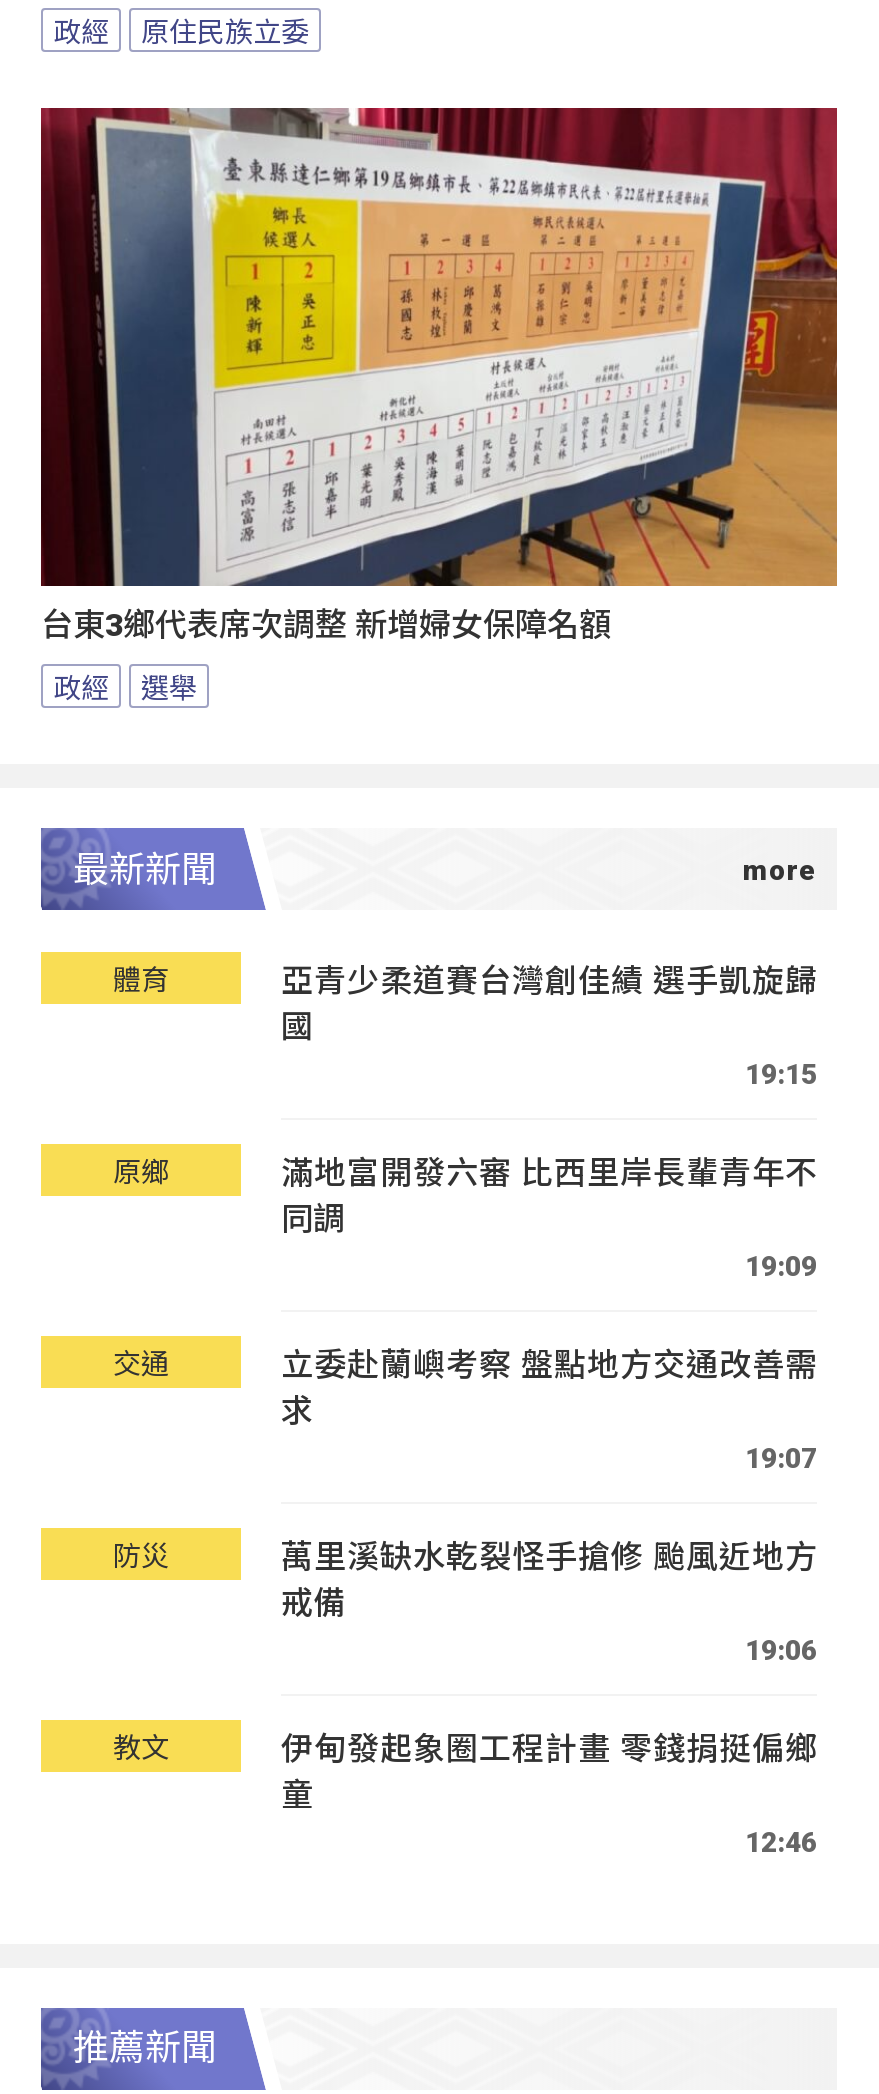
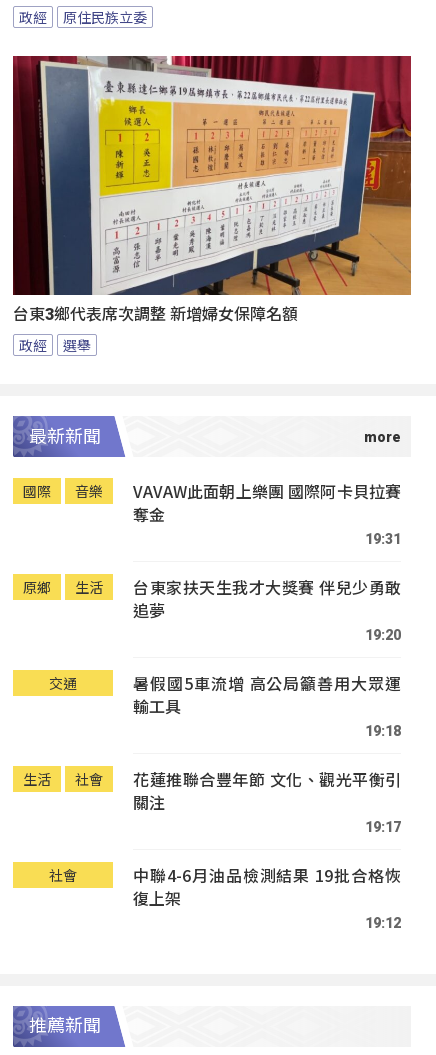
[113,954,817,1090] 體育 | 亞青少柔道賽台灣創佳績 選手凱旋歸 | 國 | 19:15 -> [23,479,401,547] 國際 | 音樂 | VAVAW此面朝上樂團 國際阿卡貝拉賽 | 奪金 | 19:31
[281,1146,817,1282] 滿地富開發六審 比西里岸長輩青年不 | 同調 | 19:09 -> [75,575,401,643] 生活 | 台東家扶天生我才大獎賽 伴兒少勇敢 | 追夢 | 19:20
[281,1338,817,1474] 立委赴蘭嶼考察 盤點地方交通改善需 | 求 | 19:07 -> [133,671,401,739] 暑假國5車流增 高公局籲善用大眾運 | 輸工具 | 19:18
[113,1530,817,1666] 防災 | 萬里溪缺水乾裂怪手搶修 颱風近地方 | 戒備 | 19:06 -> [23,767,401,835] 生活 | 社會 | 花蓮推聯合豐年節 文化、觀光平衡引 | 關注 | 19:17
[113,1722,817,1858] 教文 | 伊甸發起象圈工程計畫 零錢捐挺偏鄉 | 童 | 12:46 -> [49,863,401,931] 社會 | 中聯4-6月油品檢測結果 19批合格恢 | 復上架 | 19:12

